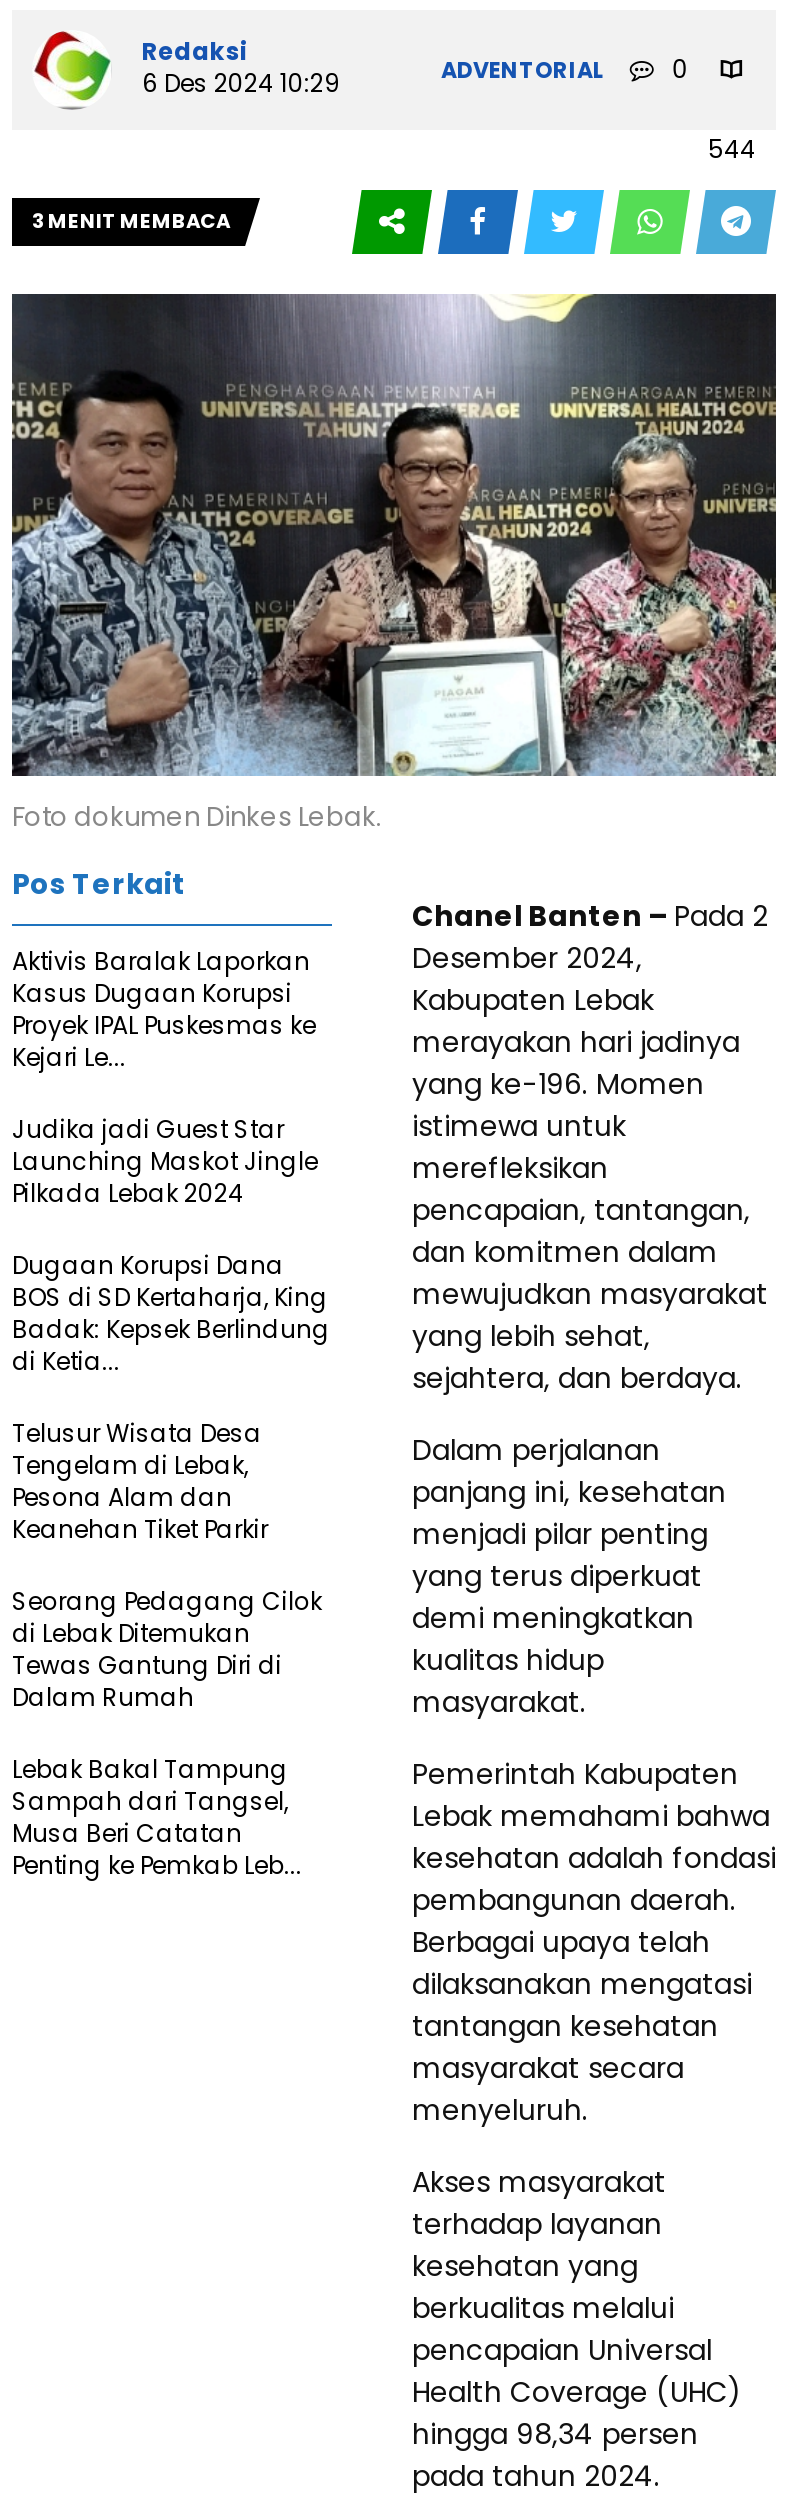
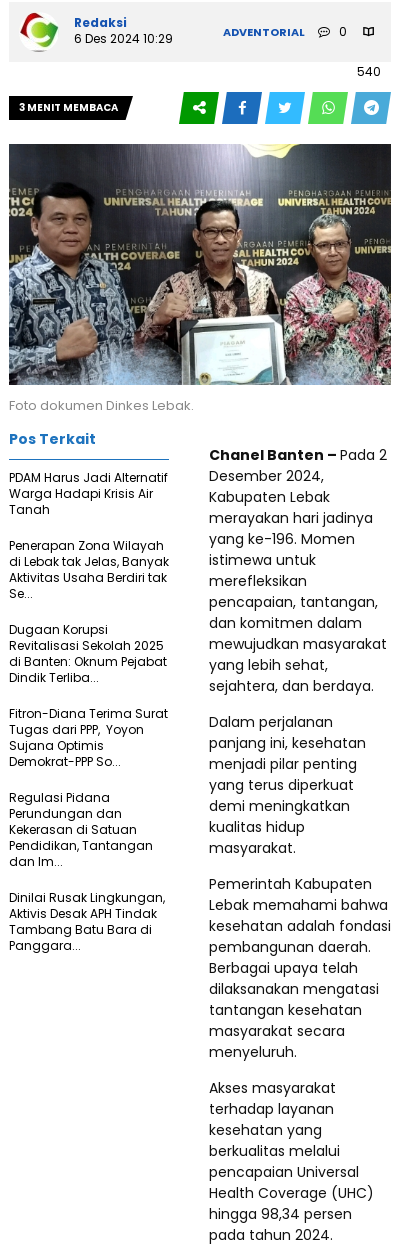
[708,132,756,166] 544 -> [357,63,381,80] 540
[12,943,316,1073] Aktivis Baralak Laporkan | Kasus Dugaan Korupsi | Proyek IPAL Puskesmas ke | Kejari Le... -> [9,469,168,518] PDAM Harus Jadi Alternatif | Warga Hadapi Krisis Air | Tanah
[12,1111,318,1209] Judika jadi Guest Star | Launching Maskot Jingle | Pilkada Lebak 2024 -> [9,537,169,602] Penerapan Zona Wilayah | di Lebak tak Jelas, Banyak | Aktivitas Usaha Berdiri tak | Se...
[12,1247,330,1377] Dugaan Korupsi Dana | BOS di SD Kertaharja, King | Badak: Kepsek Berlindung | di Ketia... -> [9,621,167,686] Dugaan Korupsi | Revitalisasi Sekolah 2025 | di Banten: Oknum Pejabat | Dindik Terliba...
[12,1415,268,1545] Telusur Wisata Desa | Tengelam di Lebak, | Pesona Alam dan | Keanehan Tiket Parkir -> [9,705,168,770] Fitron-Diana Terima Surat | Tugas dari PPP, Yoyon | Sujana Optimis | Demokrat-PPP So...
[12,1583,322,1713] Seorang Pedagang Cilok | di Lebak Ditemukan | Tewas Gantung Diri di | Dalam Rumah -> [9,789,153,870] Regulasi Pidana | Perundungan dan | Kekerasan di Satuan | Pendidikan, Tantangan | dan Im...
[12,1751,302,1881] Lebak Bakal Tampung | Sampah dari Tangsel, | Musa Beri Catatan | Penting ke Pemkab Leb... -> [9,889,165,954] Dinilai Rusak Lingkungan, | Aktivis Desak APH Tindak | Tambang Batu Bara di | Panggara...

